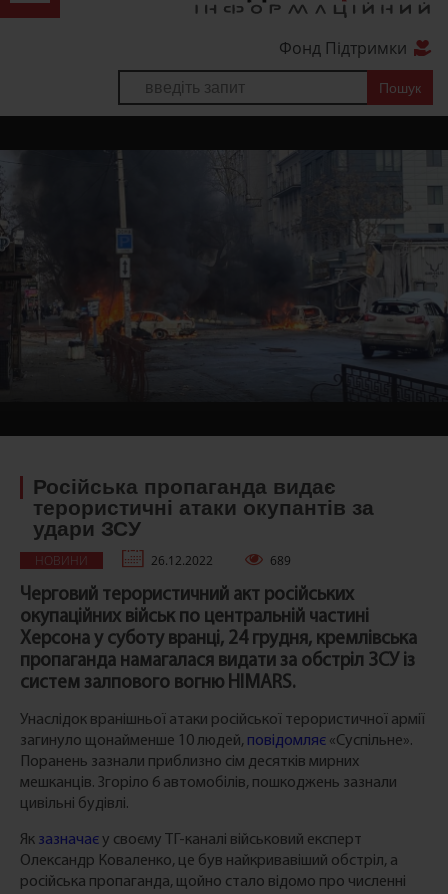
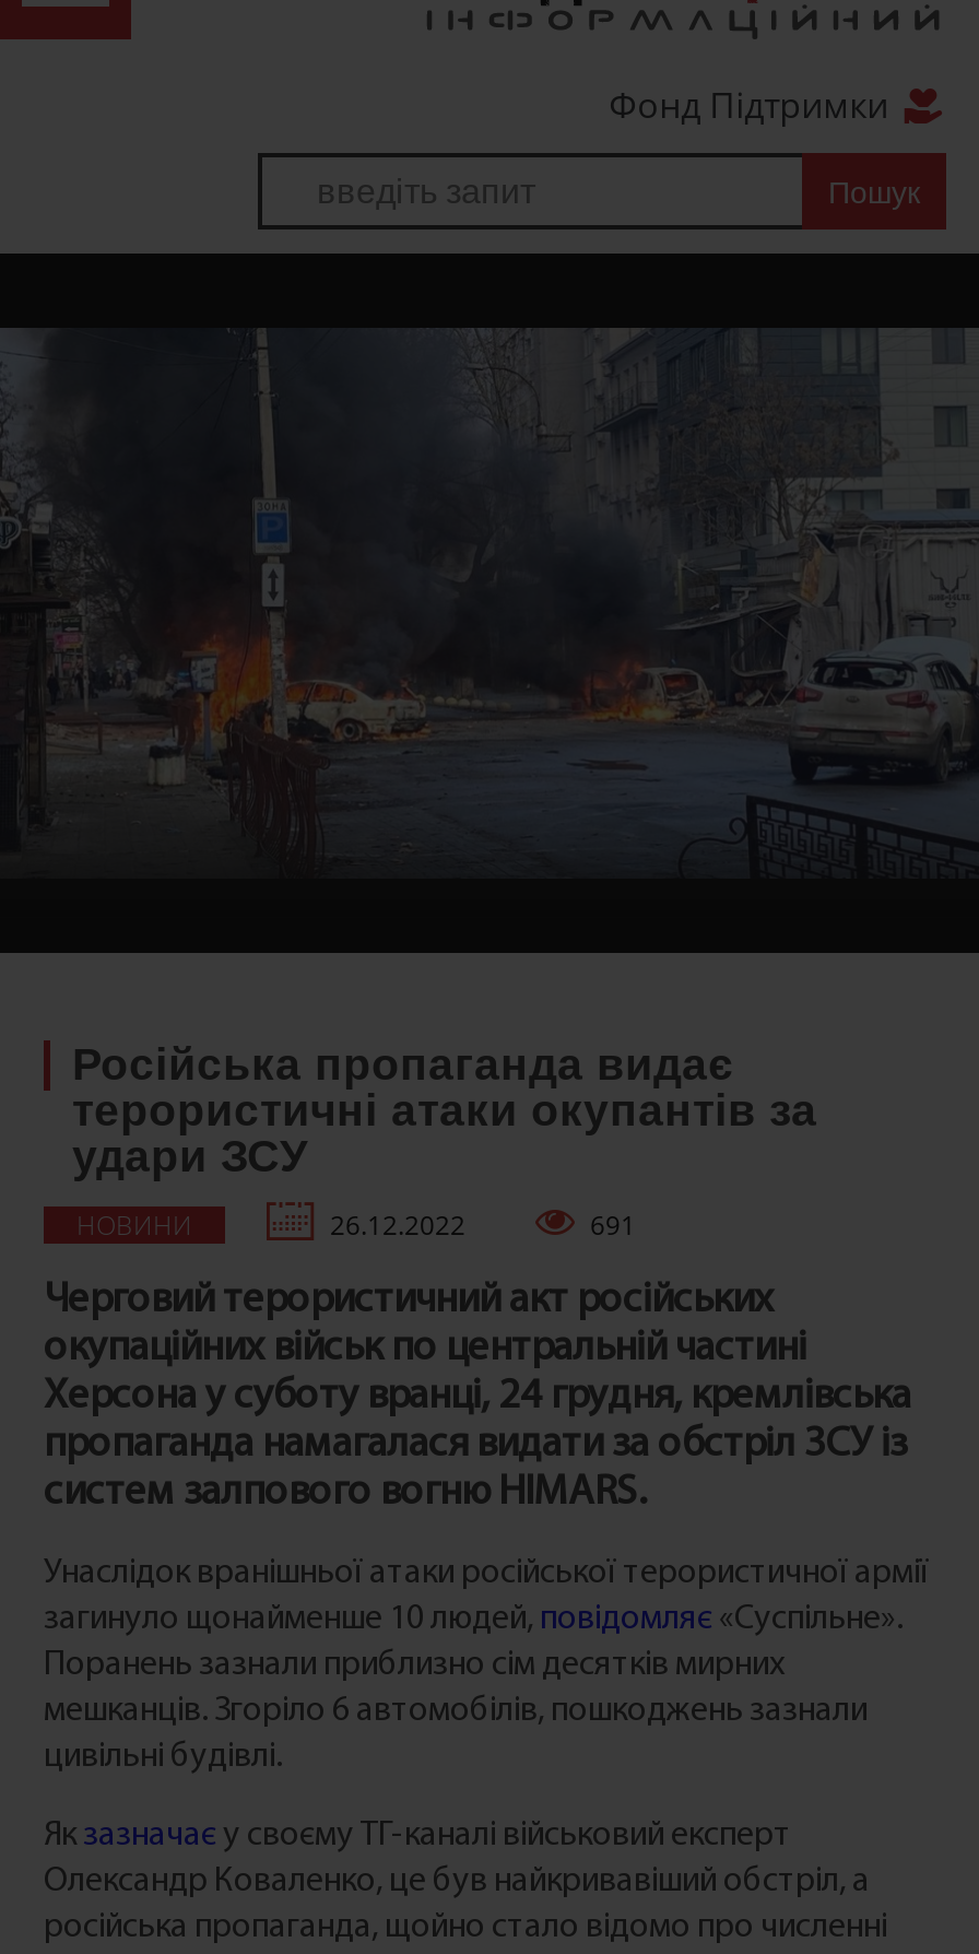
[270,552,291,569] 689 -> [590,1206,636,1244] 691

